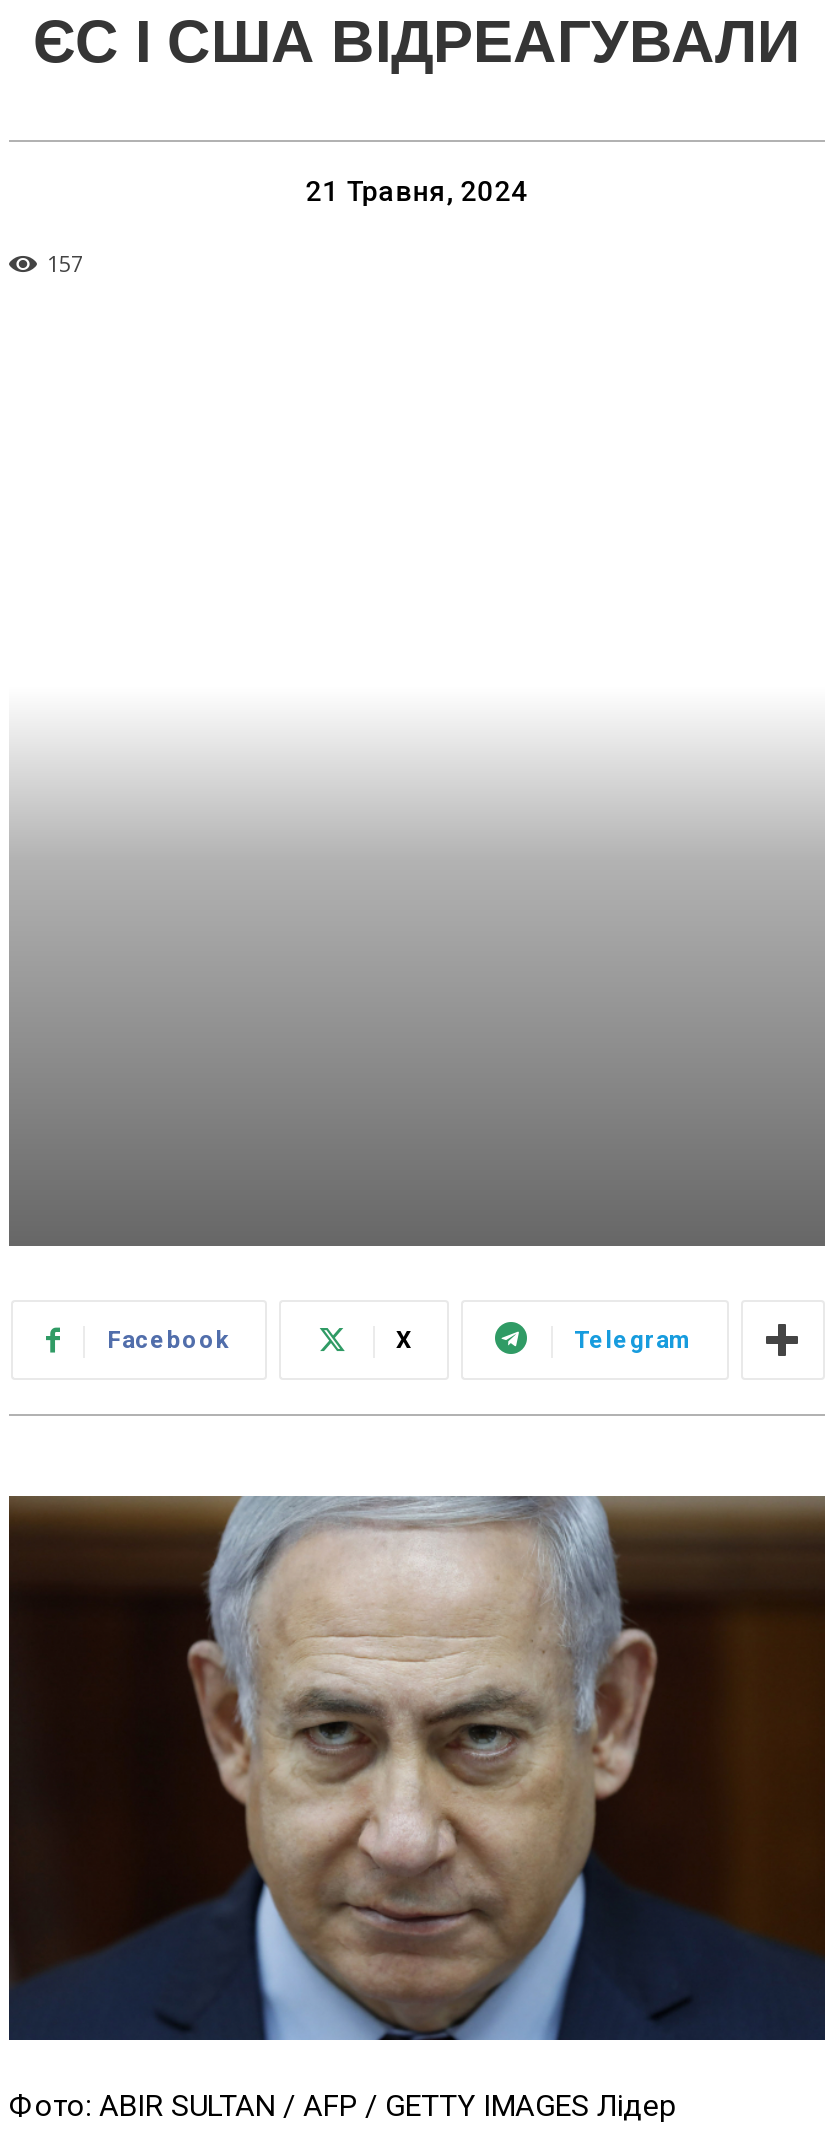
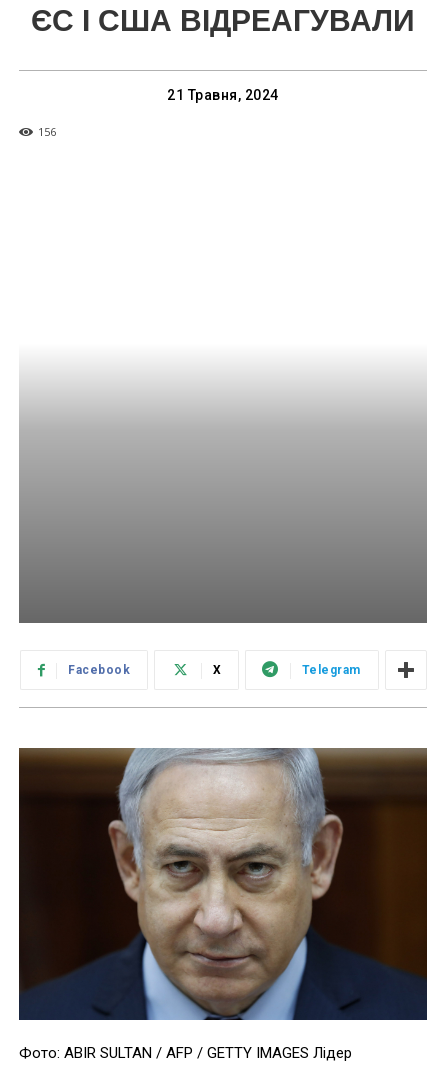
[47,249,83,279] 157 -> [38,124,56,139] 156

